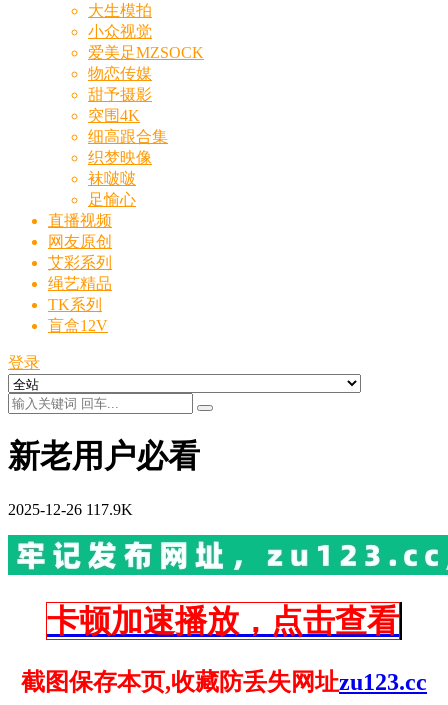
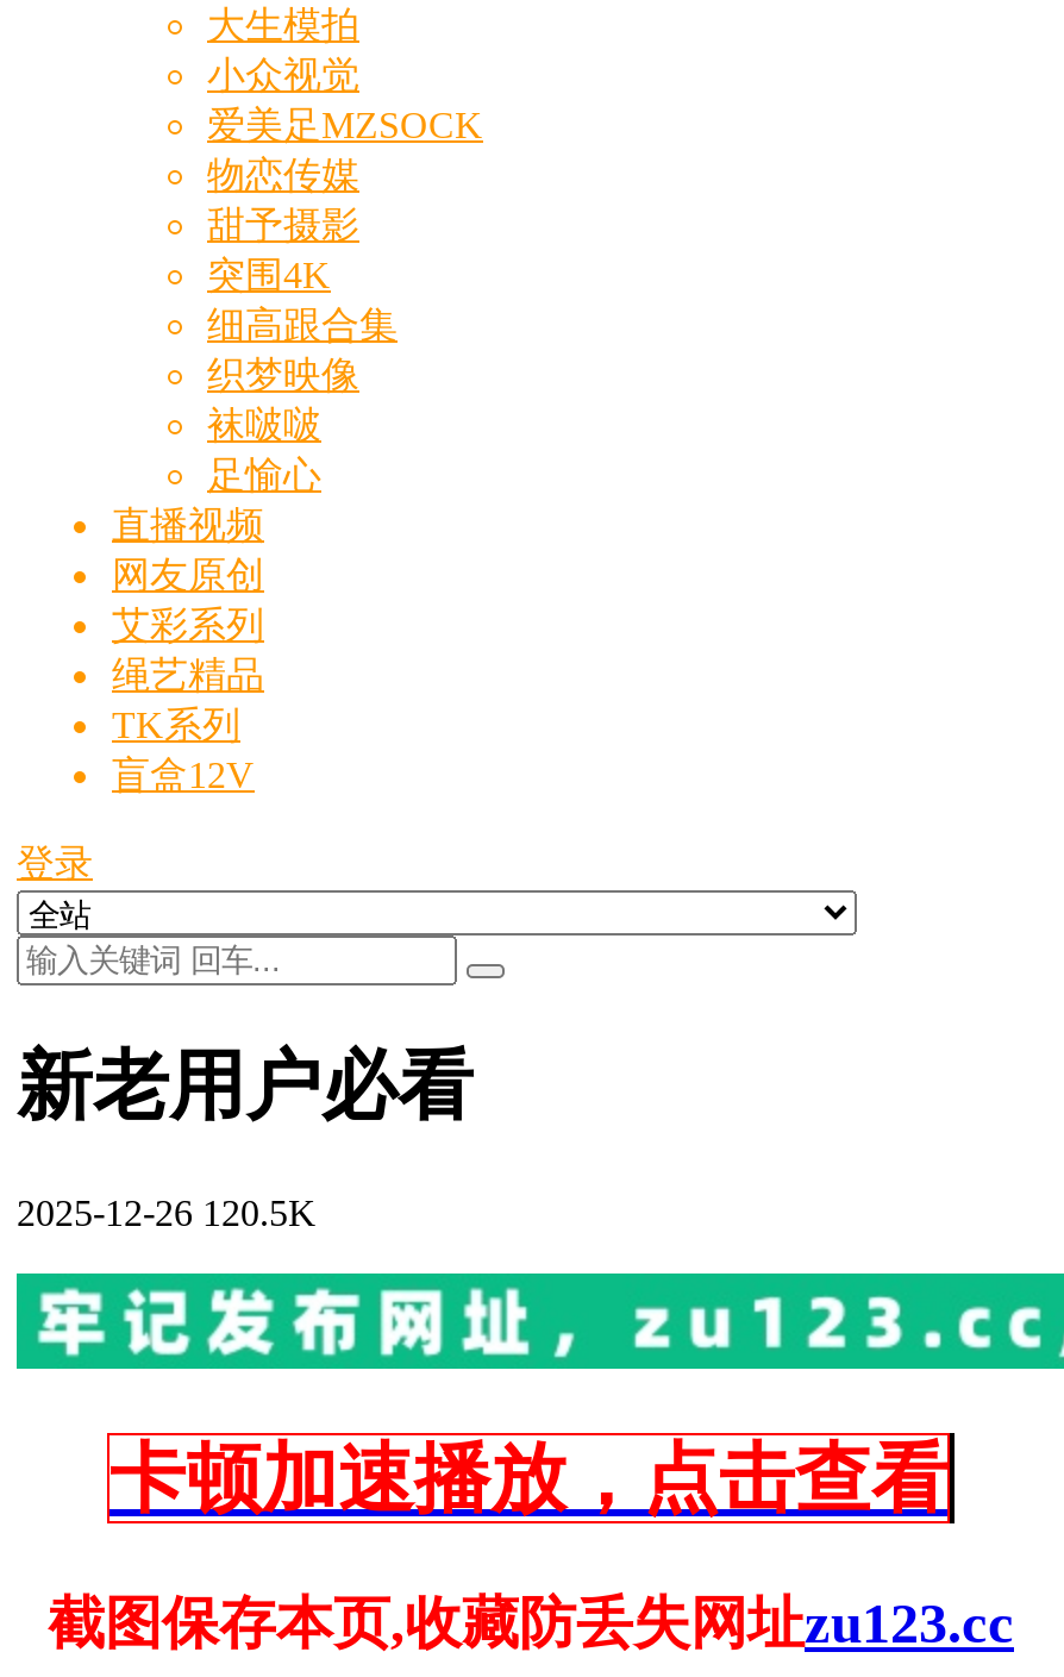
[8,501,133,518] 2025-12-26 117.9K -> [17,1192,317,1233] 2025-12-26 120.5K

